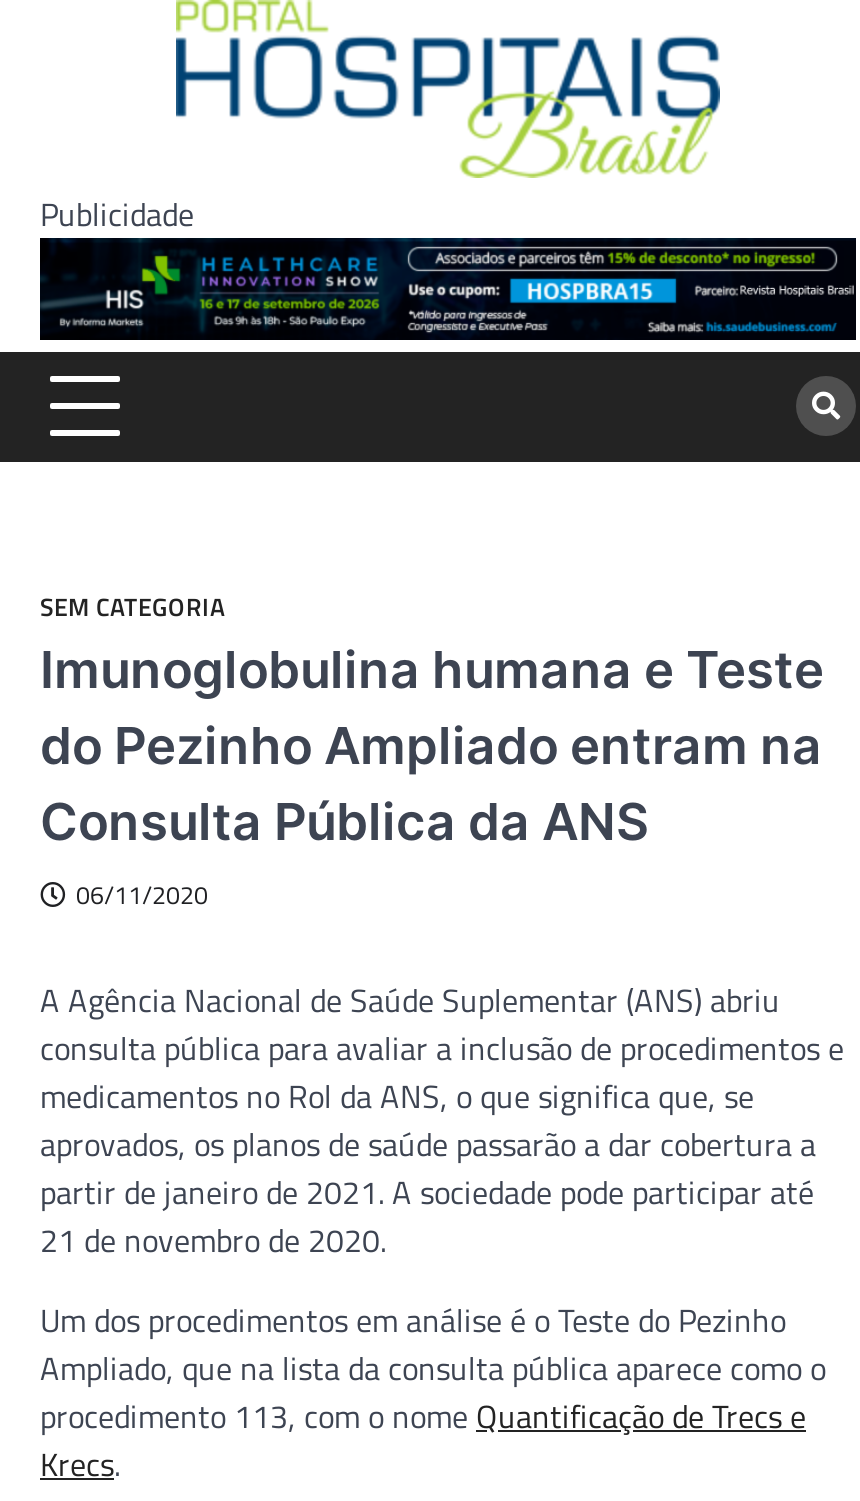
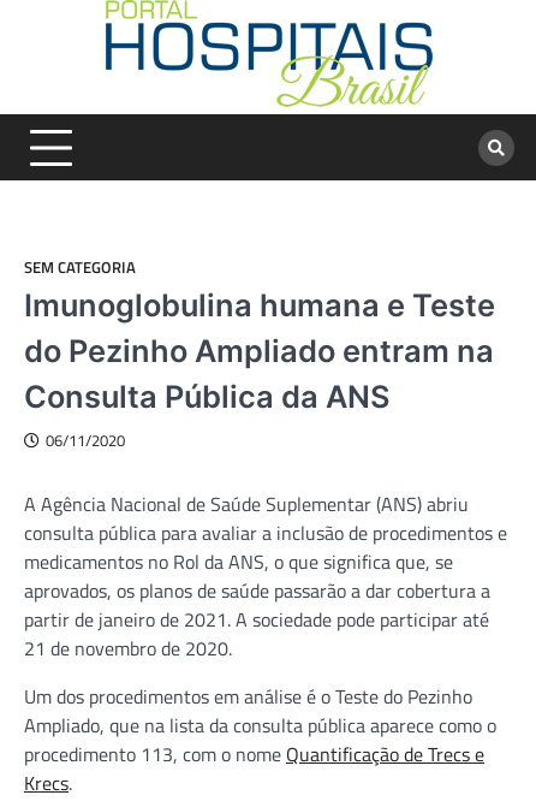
[40,190,194,238] Publicidade -> none

